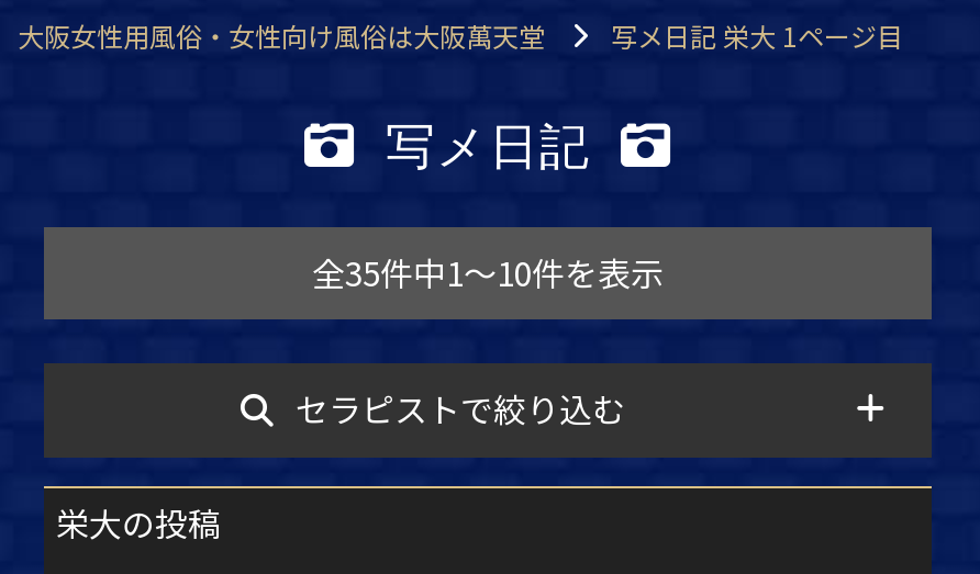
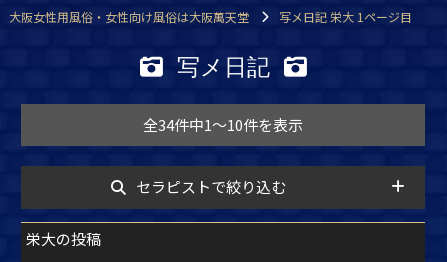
[312,249,664,295] 全35件中1～10件を表示 -> [143,114,303,135] 全34件中1～10件を表示

